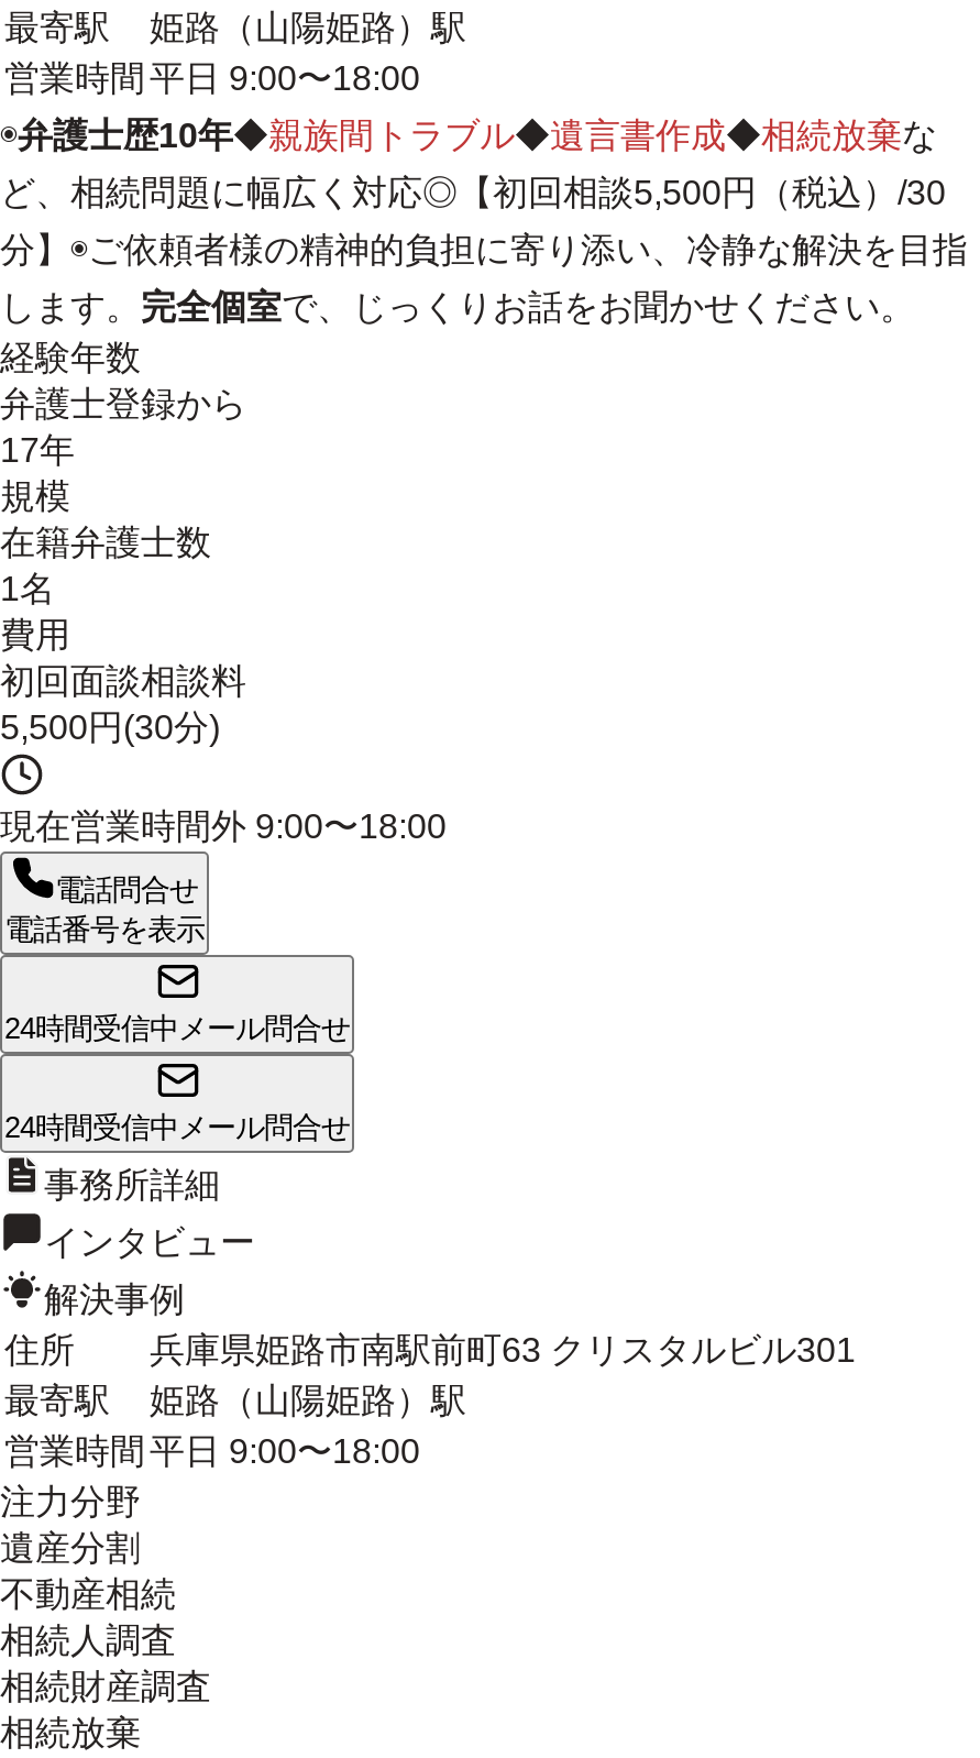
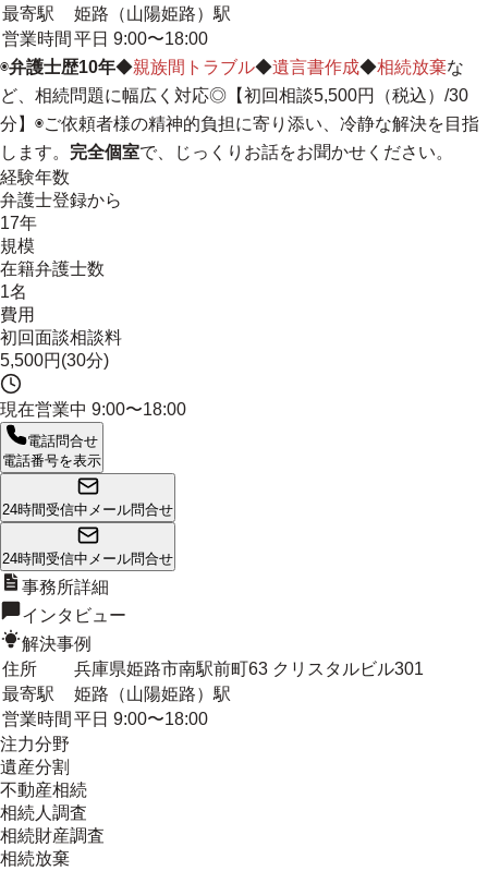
[0,807,447,845] 現在営業時間外9:00〜18:00 -> [0,400,186,419] 現在営業中9:00〜18:00

